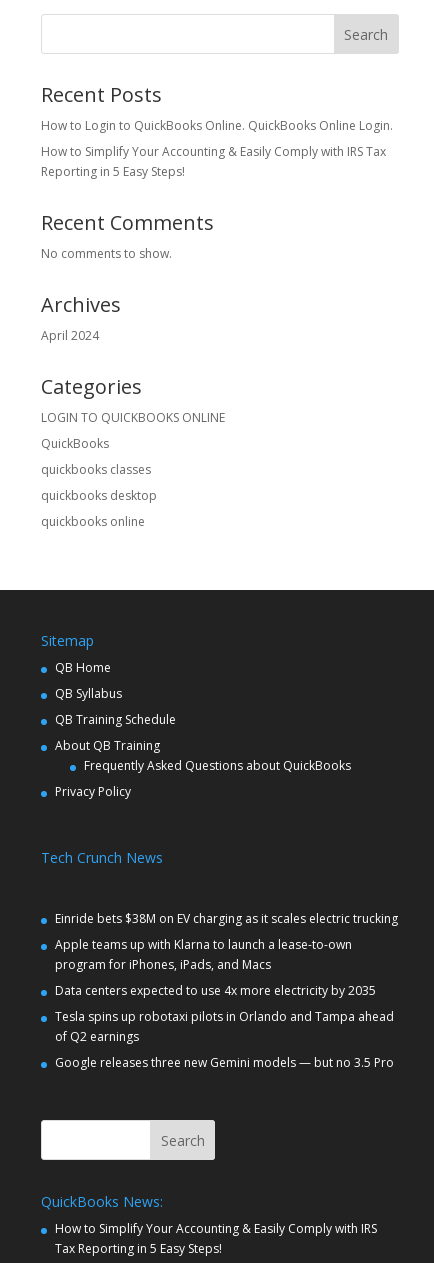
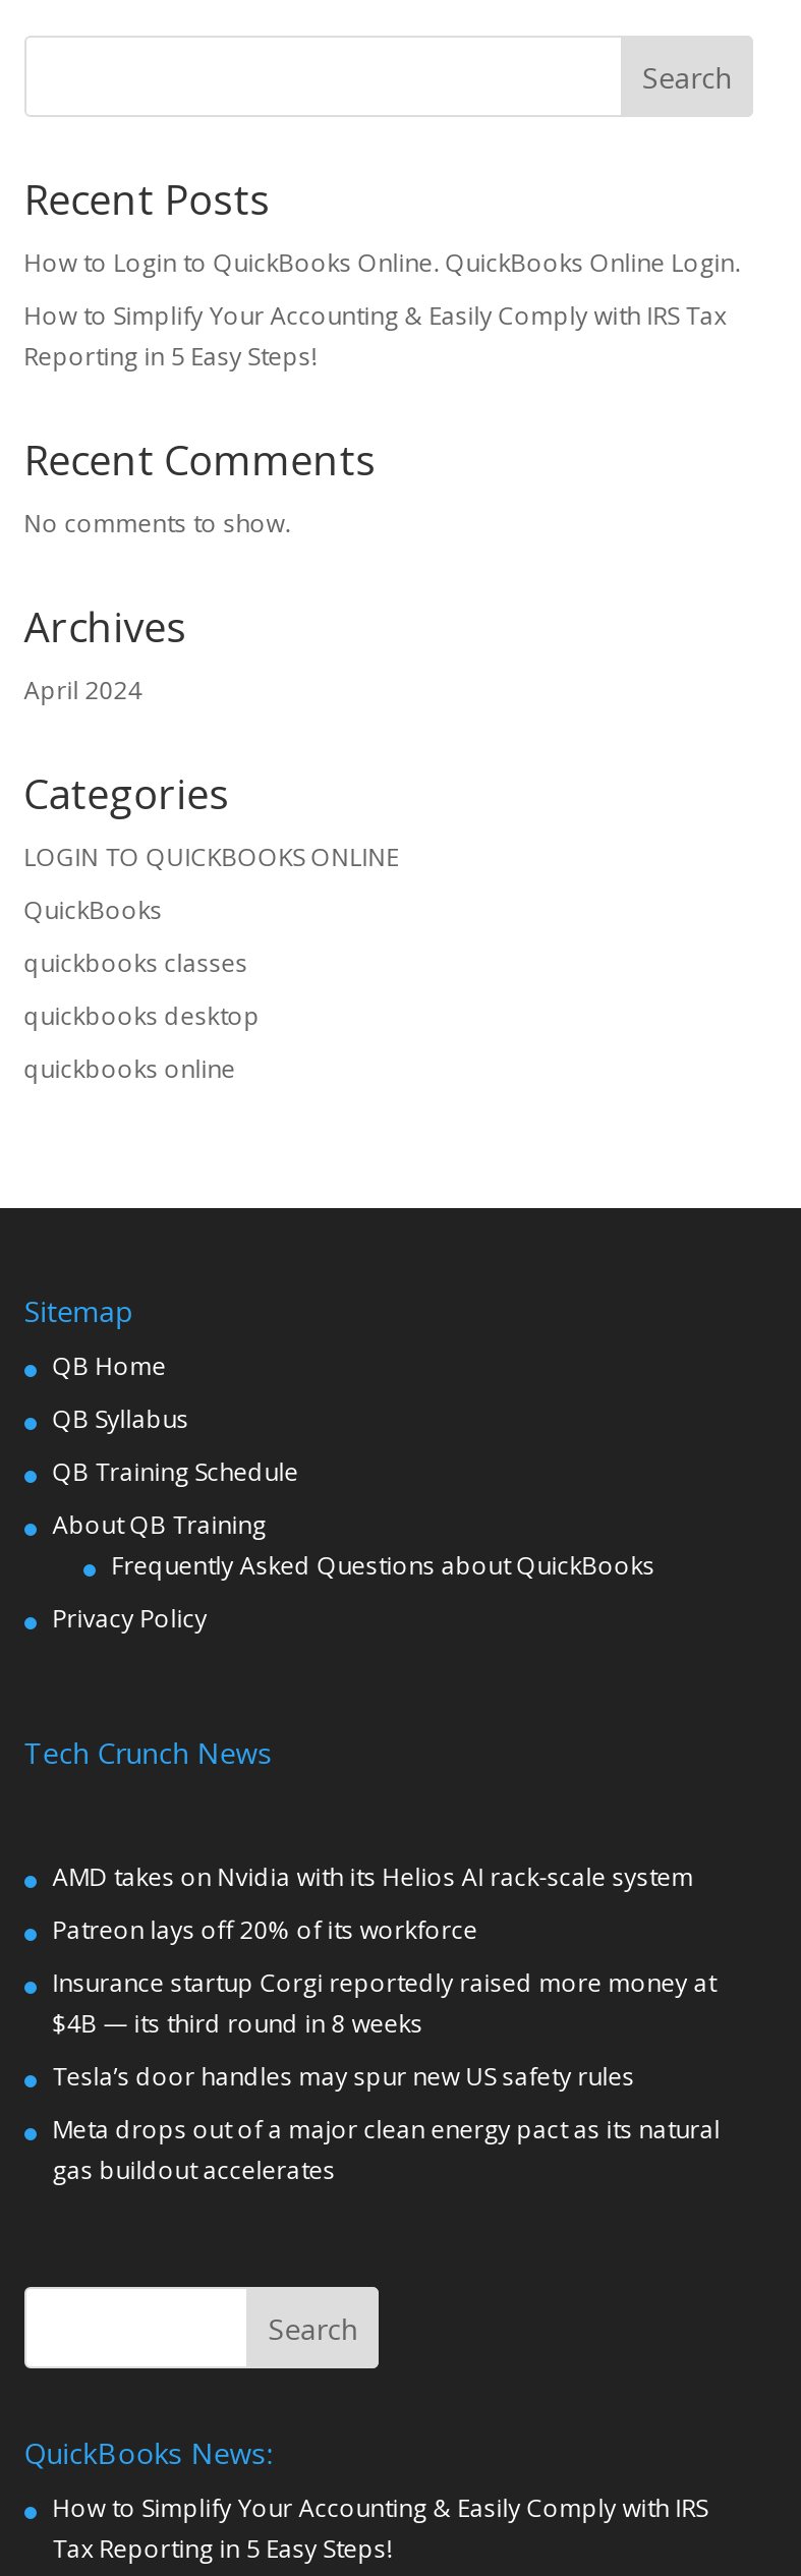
[55,910,398,927] Einride bets $38M on EV charging as it scales electric trucking -> [53,1859,694,1893] AMD takes on Nvidia with its Helios AI rack-scale system
[55,936,352,973] Apple teams up with Klarna to launch a lease-to-own | program for iPhones, iPads, and Macs -> [53,1912,478,1946] Patreon lays off 20% of its workforce
[55,982,376,999] Data centers expected to use 4x more electricity by 2035 -> [53,1965,716,2040] Insurance startup Corgi reportedly raised more money at | $4B — its third round in 8 weeks
[55,1008,394,1045] Tesla spins up robotaxi pilots in Orlando and Tampa ahead | of Q2 earnings -> [53,2058,635,2093] Tesla’s door handles may spur new US safety rules
[55,1054,394,1071] Google releases three new Gemini models — but no 3.5 Pro -> [53,2111,720,2186] Meta drops out of a major clean energy pact as its natural | gas buildout accelerates

